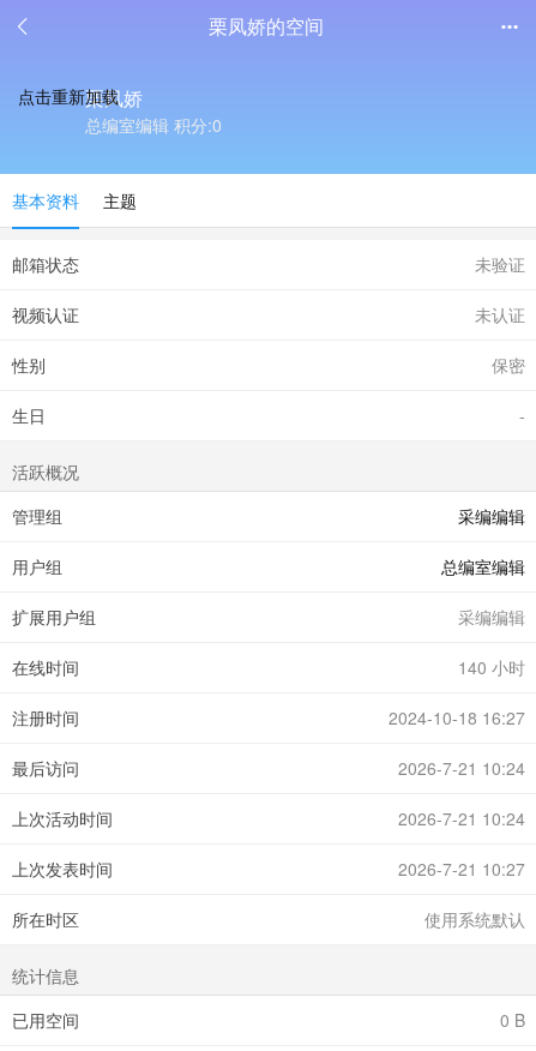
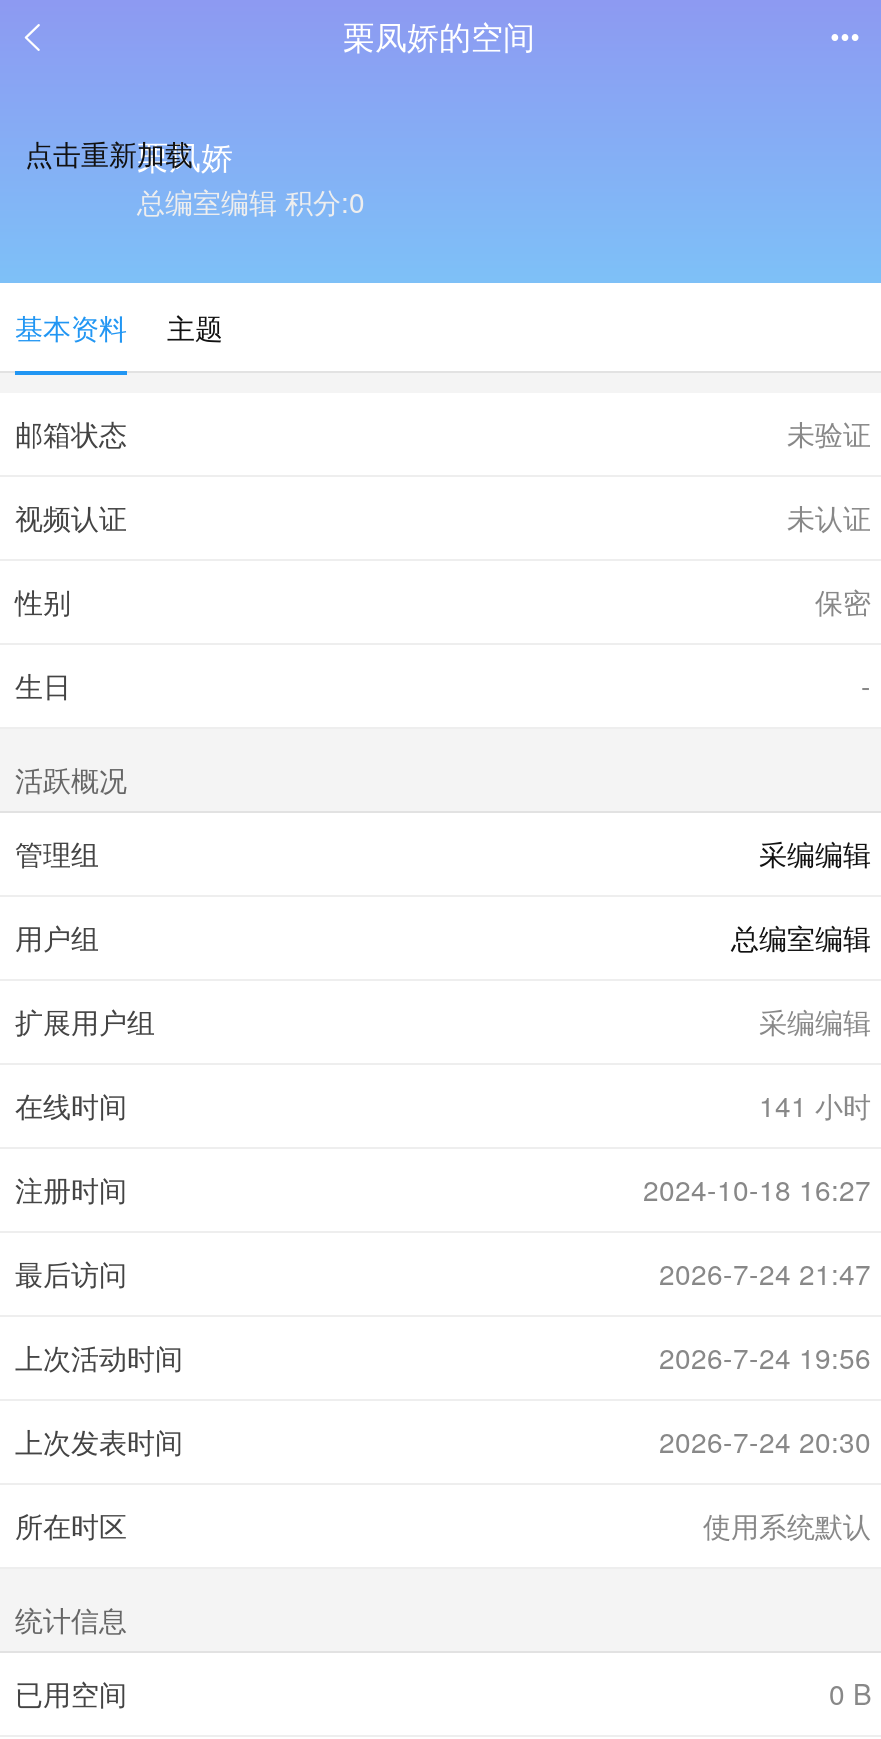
[458,655,525,679] 140 小时 -> [759,1085,871,1125] 141 小时
[398,756,525,780] 2026-7-21 10:24 -> [659,1253,871,1293] 2026-7-24 21:47
[398,806,525,830] 2026-7-21 10:24 -> [659,1337,871,1377] 2026-7-24 19:56
[398,857,525,881] 2026-7-21 10:27 -> [659,1421,871,1461] 2026-7-24 20:30

